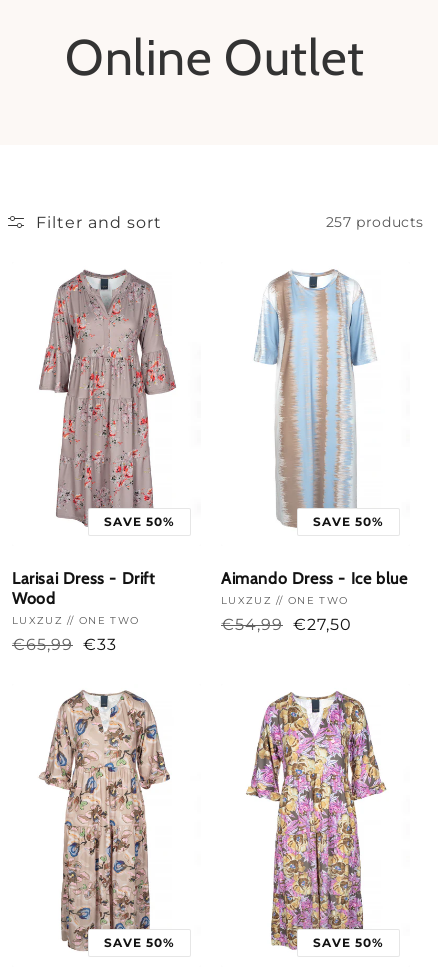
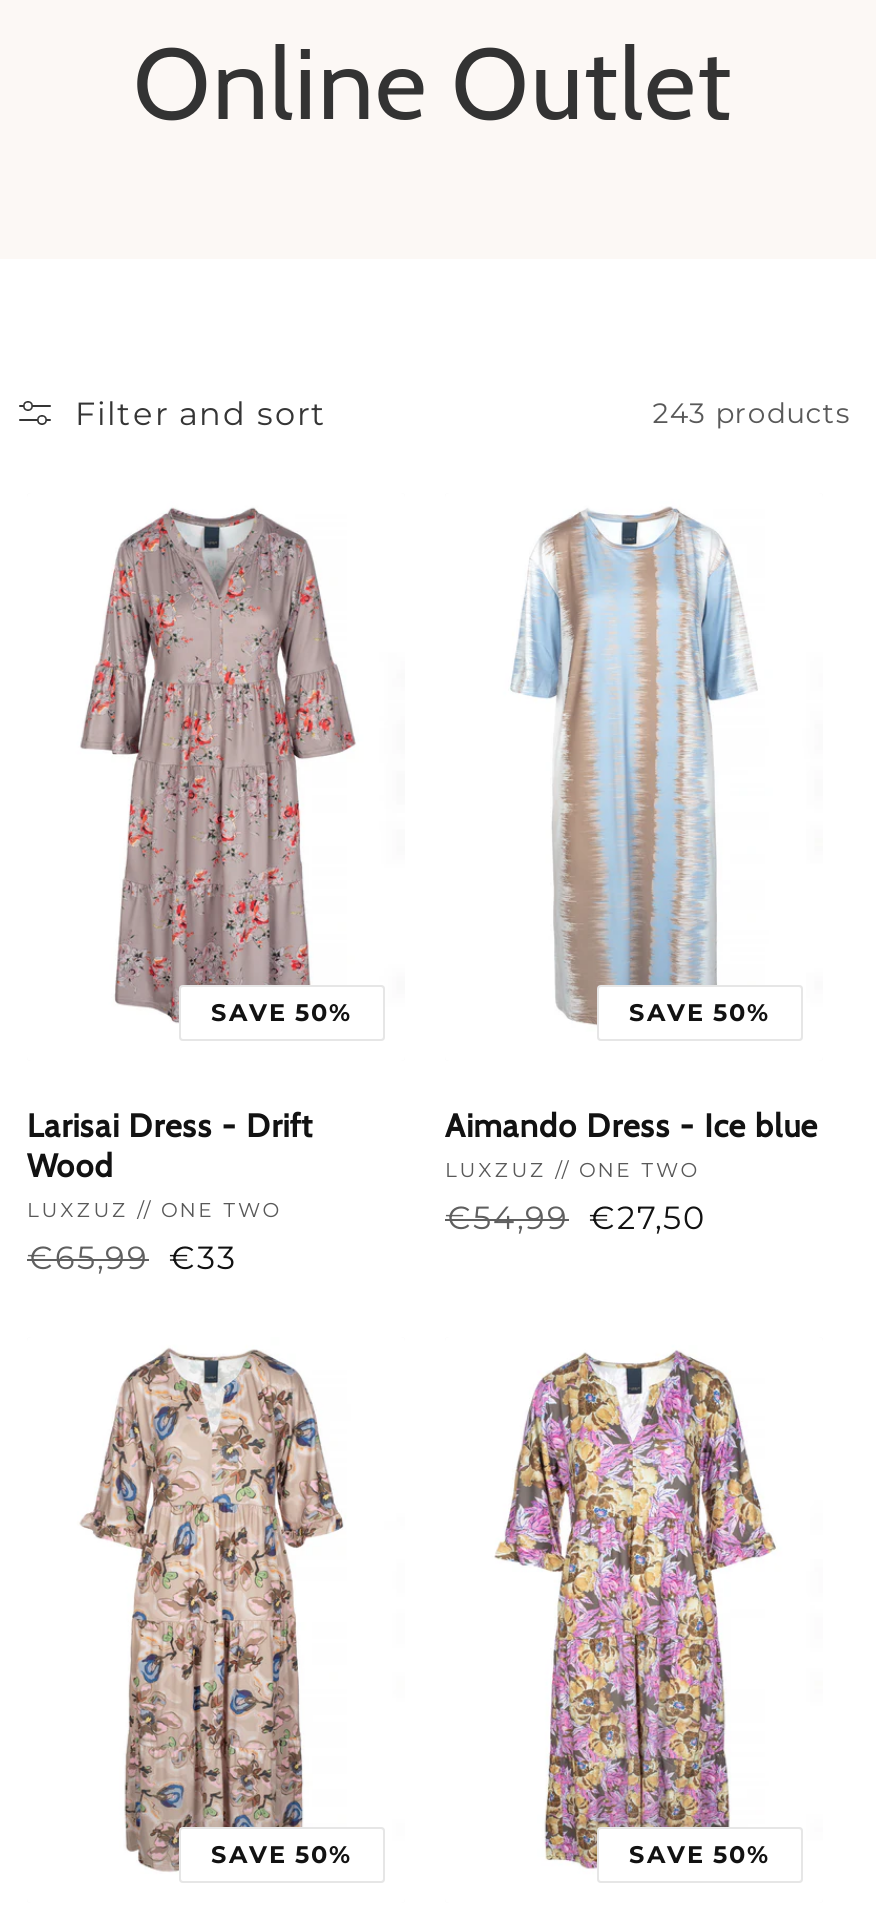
[326,212,424,230] 257 products -> [653,394,851,430] 243 products

